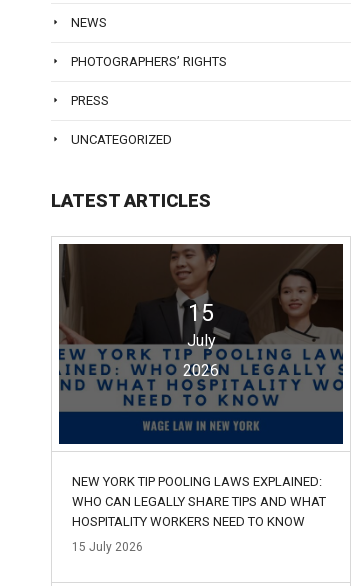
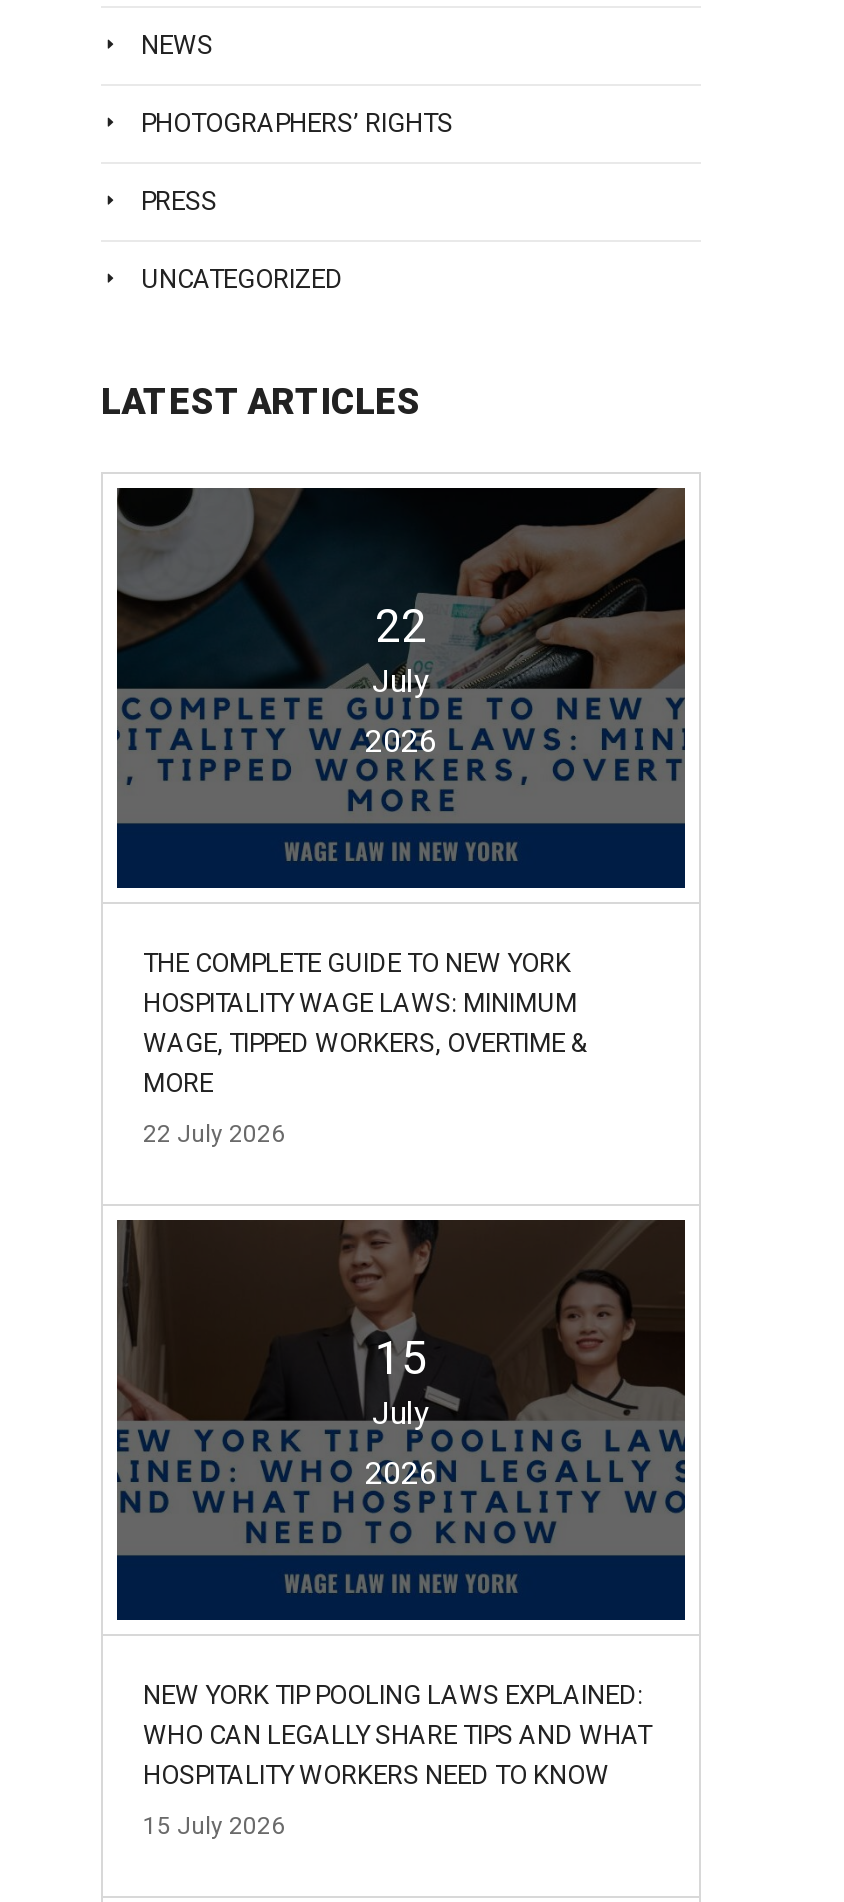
none -> [117,488,685,812] [image] | 22 | July | 2026
none -> [143,948,589,1148] THE COMPLETE GUIDE TO NEW YORK | HOSPITALITY WAGE LAWS: MINIMUM | WAGE, TIPPED WORKERS, OVERTIME & | MORE | 22 July 2026

